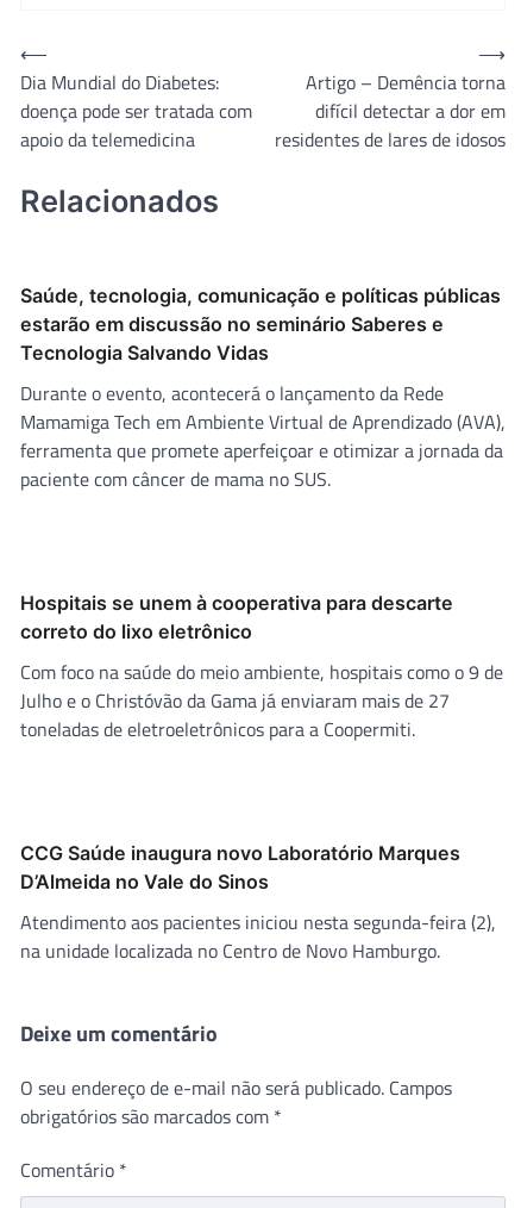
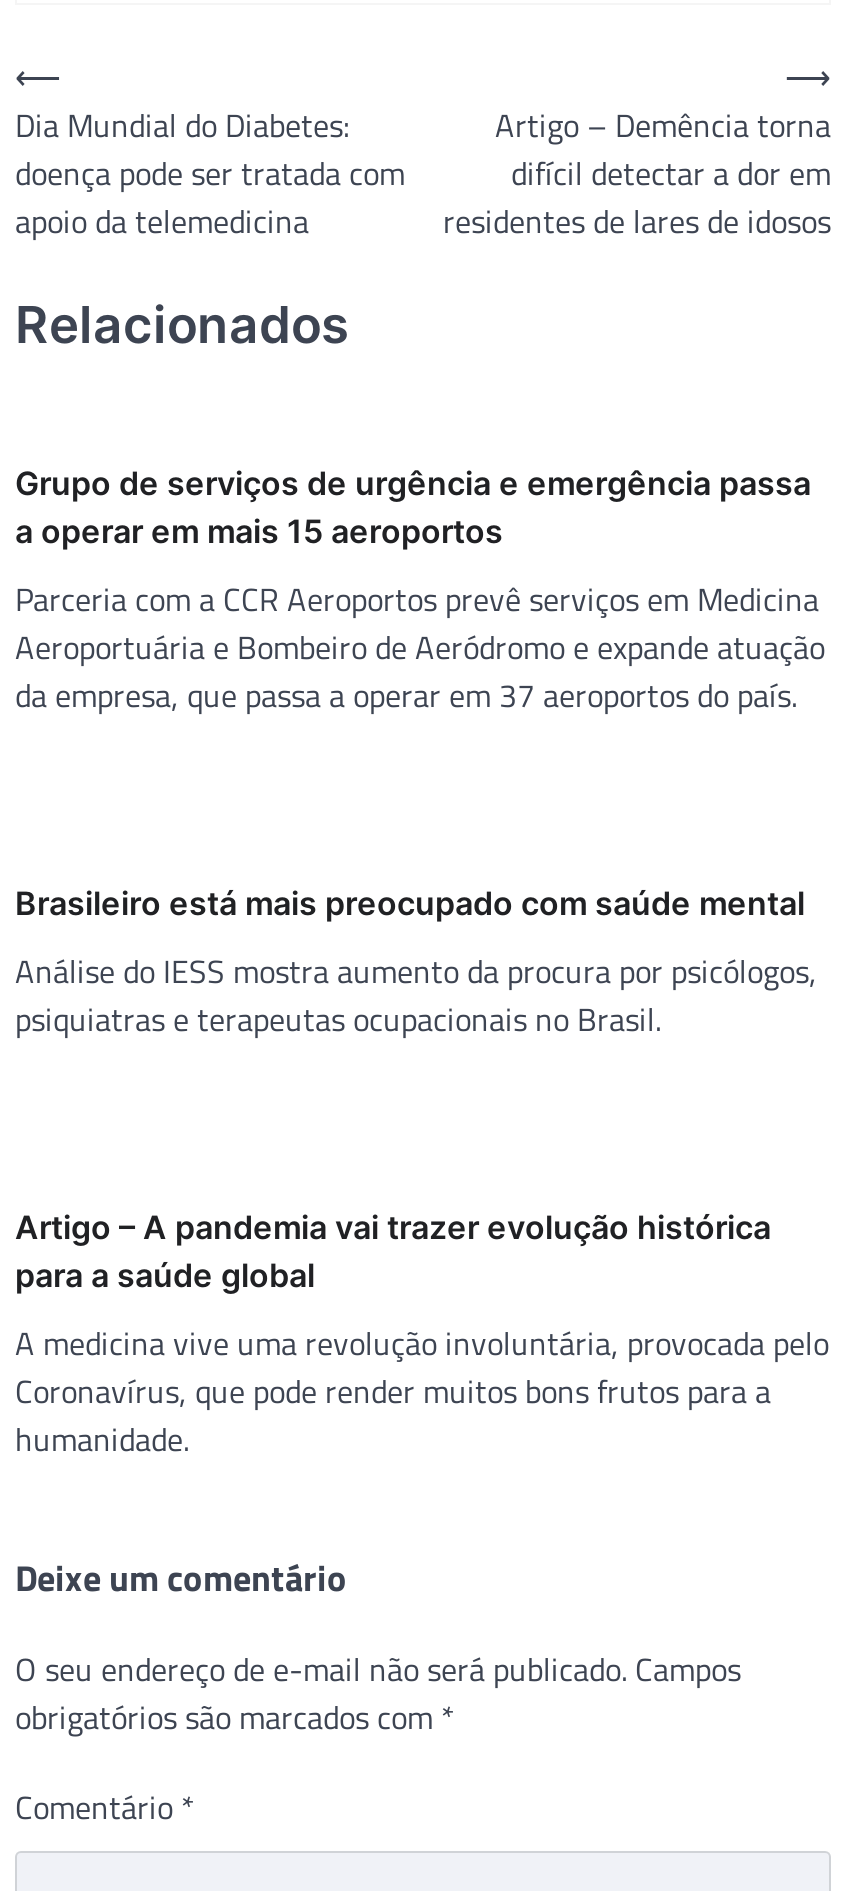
[20,283,501,364] Saúde, tecnologia, comunicação e políticas públicas | estarão em discussão no seminário Saberes e | Tecnologia Salvando Vidas -> [15,462,811,550] Grupo de serviços de urgência e emergência passa | a operar em mais 15 aeroportos
[20,378,506,493] Durante o evento, acontecerá o lançamento da Rede | Mamamiga Tech em Ambiente Virtual de Aprendizado (AVA), | ferramenta que promete aperfeiçoar e otimizar a jornada da | paciente com câncer de mama no SUS. -> [15,574,825,718] Parceria com a CCR Aeroportos prevê serviços em Medicina | Aeroportuária e Bombeiro de Aeródromo e expande atuação | da empresa, que passa a operar em 37 aeroportos do país.
[20,590,453,643] Hospitais se unem à cooperativa para descarte | correto do lixo eletrônico -> [15,882,805,922] Brasileiro está mais preocupado com saúde mental
[20,657,503,743] Com foco na saúde do meio ambiente, hospitais como o 9 de | Julho e o Christóvão da Gama já enviaram mais de 27 | toneladas de eletroeletrônicos para a Coopermiti. -> [15,946,817,1042] Análise do IESS mostra aumento da procura por psicólogos, | psiquiatras e terapeutas ocupacionais no Brasil.
[20,840,460,893] CCG Saúde inaugura novo Laboratório Marques | D’Almeida no Vale do Sinos -> [15,1206,771,1294] Artigo – A pandemia vai trazer evolução histórica | para a saúde global
[20,907,496,964] Atendimento aos pacientes iniciou nesta segunda-feira (2), | na unidade localizada no Centro de Novo Hamburgo. -> [15,1318,829,1462] A medicina vive uma revolução involuntária, provocada pelo | Coronavírus, que pode render muitos bons frutos para a | humanidade.

